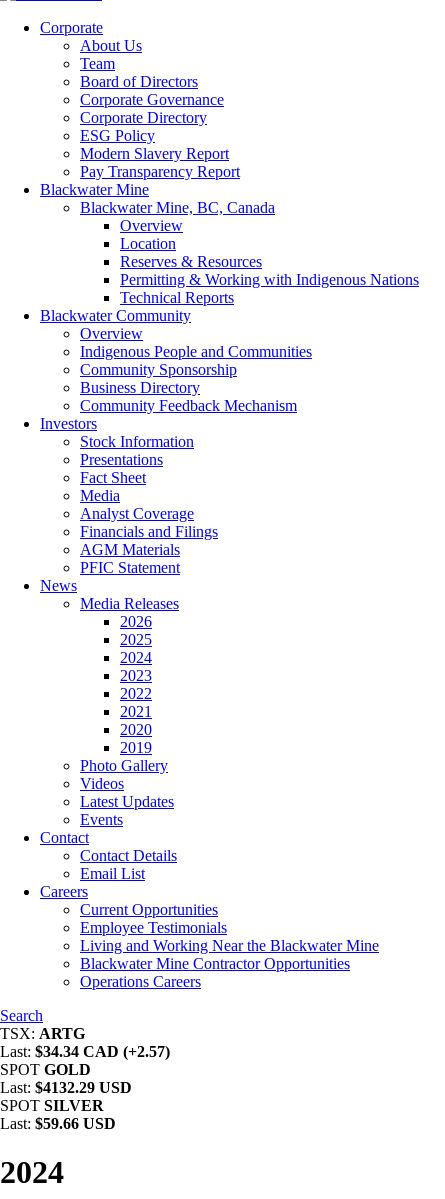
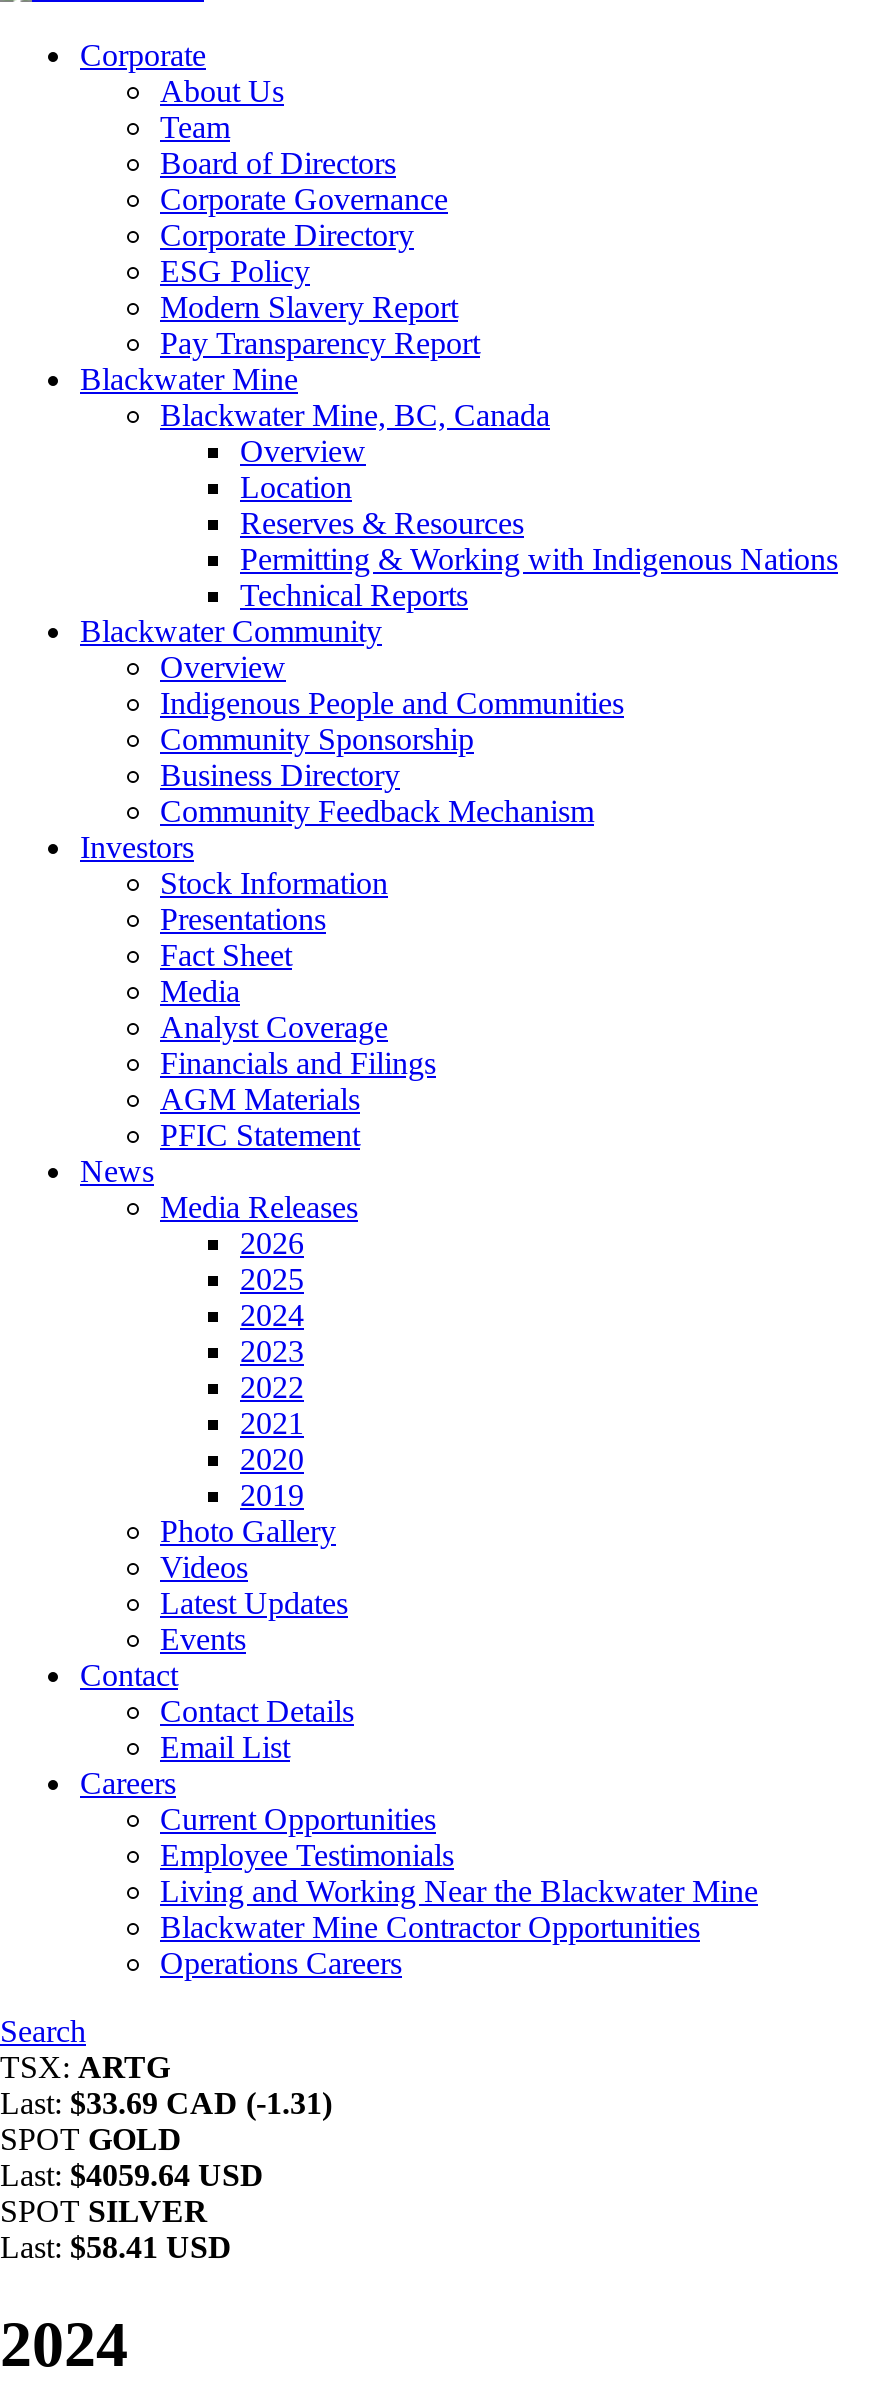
[0,1043,170,1060] Last: $34.34 CAD (+2.57) -> [0,2086,332,2120] Last: $33.69 CAD (-1.31)
[0,1079,132,1096] Last: $4132.29 USD -> [0,2158,264,2192] Last: $4059.64 USD
[0,1115,116,1132] Last: $59.66 USD -> [0,2230,232,2264] Last: $58.41 USD

